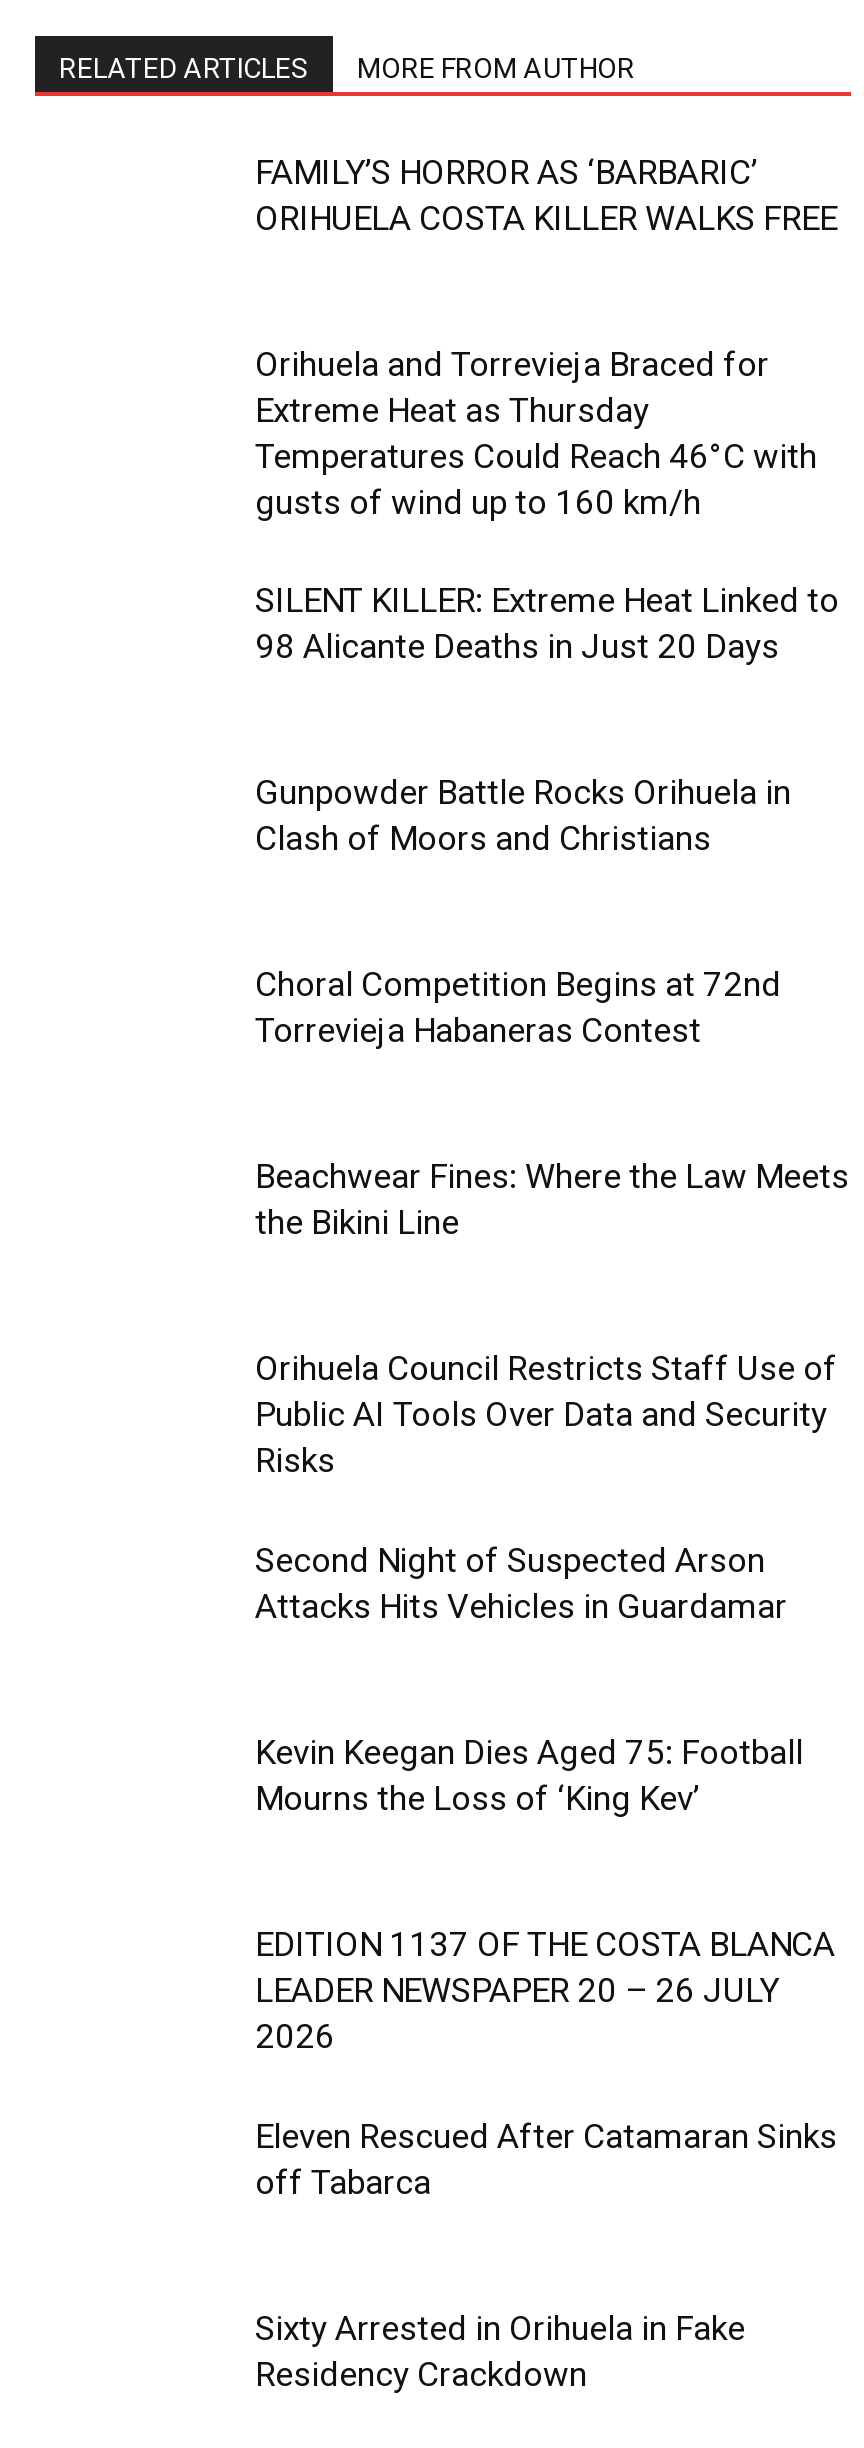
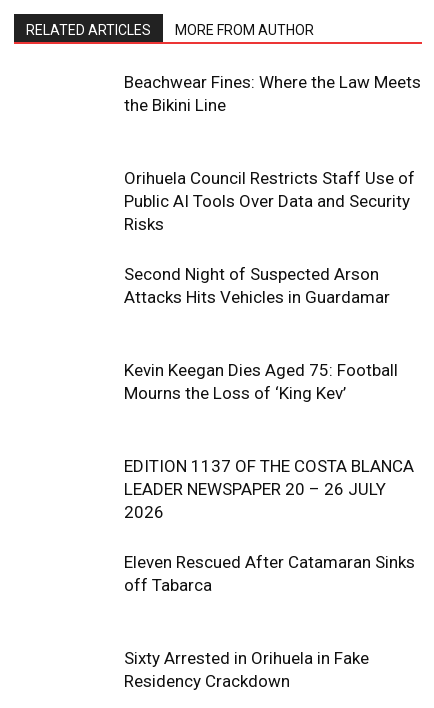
[255,152,837,238] FAMILY’S HORROR AS ‘BARBARIC’ | ORIHUELA COSTA KILLER WALKS FREE -> none
[255,344,839,666] Orihuela and Torrevieja Braced for | Extreme Heat as Thursday | Temperatures Could Reach 46°C with | gusts of wind up to 160 km/h | SILENT KILLER: Extreme Heat Linked to | 98 Alicante Deaths in Just 20 Days -> none
[255,772,791,858] Gunpowder Battle Rocks Orihuela in | Clash of Moors and Christians -> none
[255,964,781,1050] Choral Competition Begins at 72nd | Torrevieja Habaneras Contest -> none

